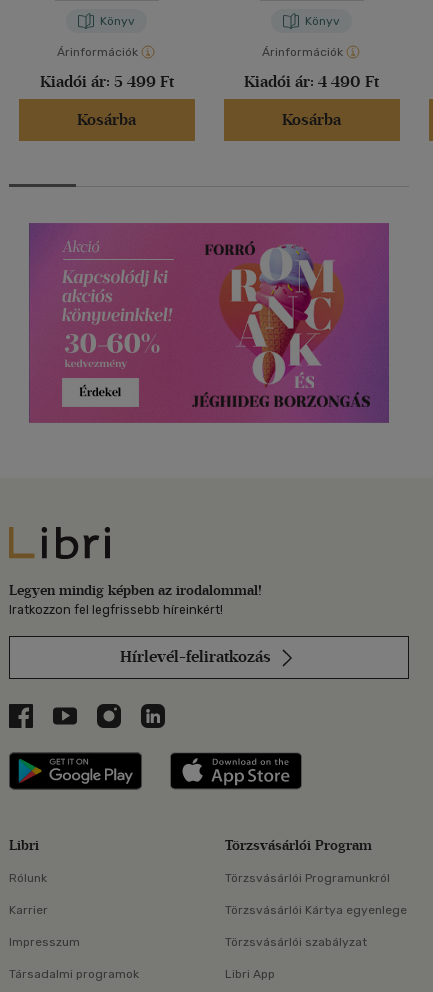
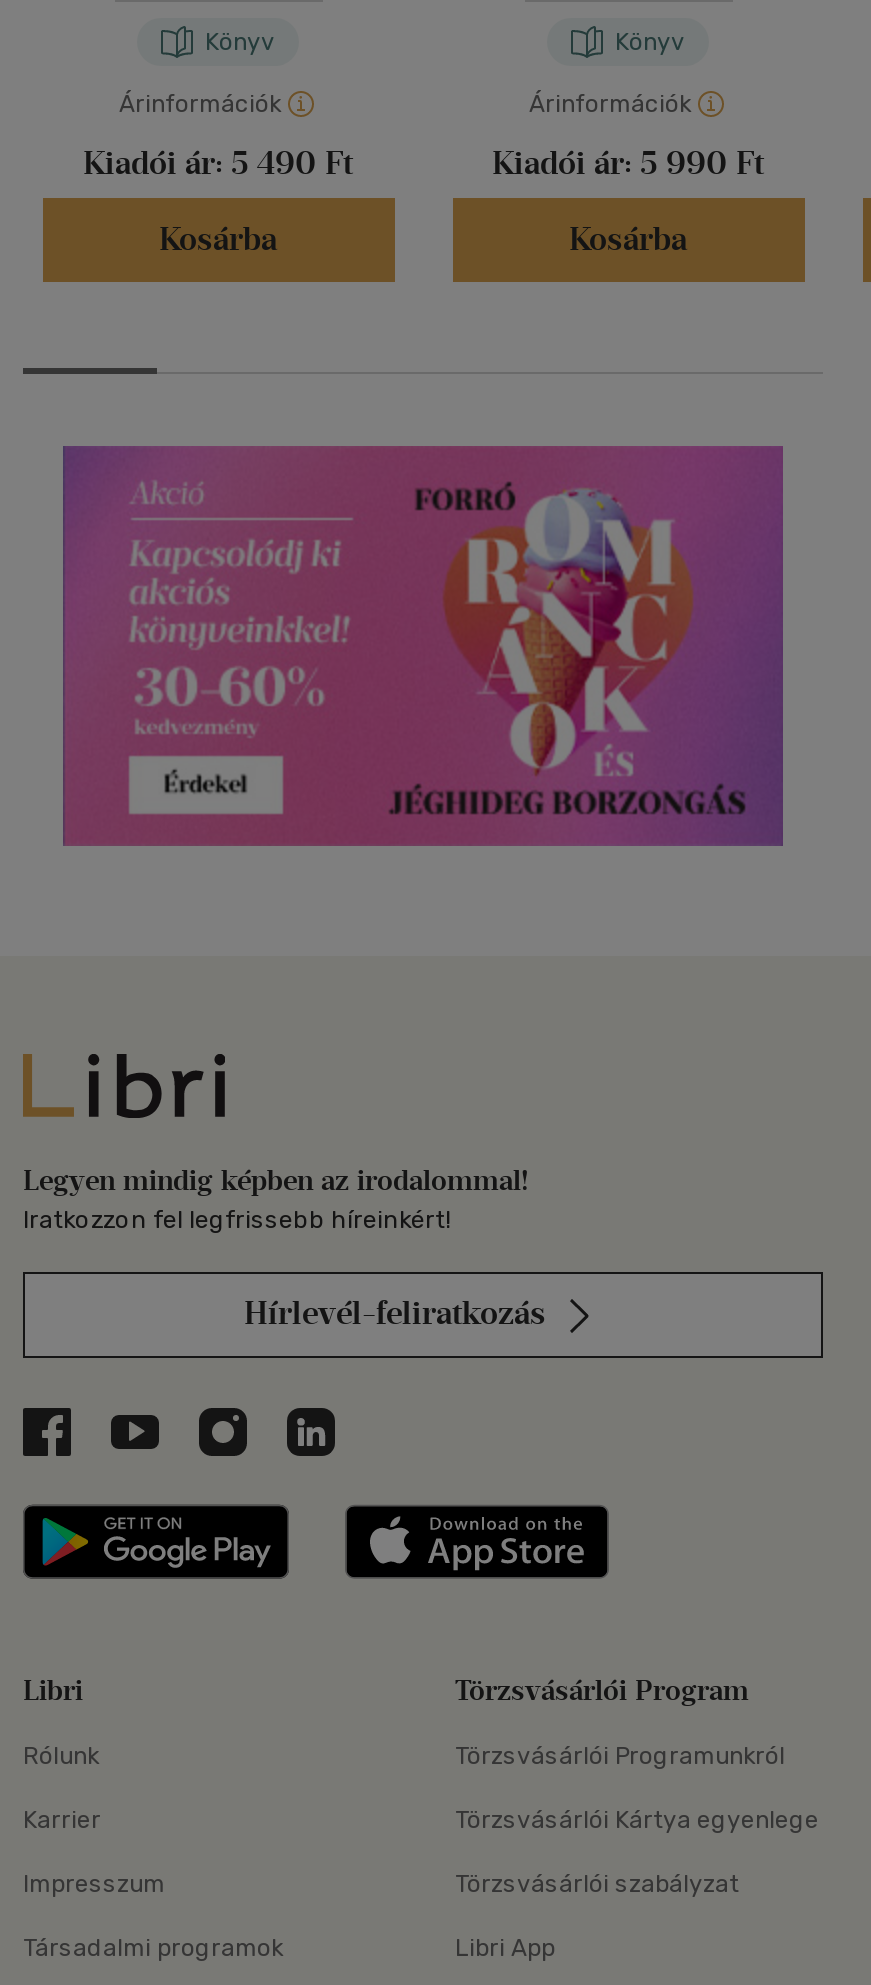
[39,72,173,91] Kiadói ár: 5 499 Ft -> [83,145,353,183] Kiadói ár: 5 490 Ft
[244,72,379,91] Kiadói ár: 4 490 Ft -> [492,145,764,183] Kiadói ár: 5 990 Ft

